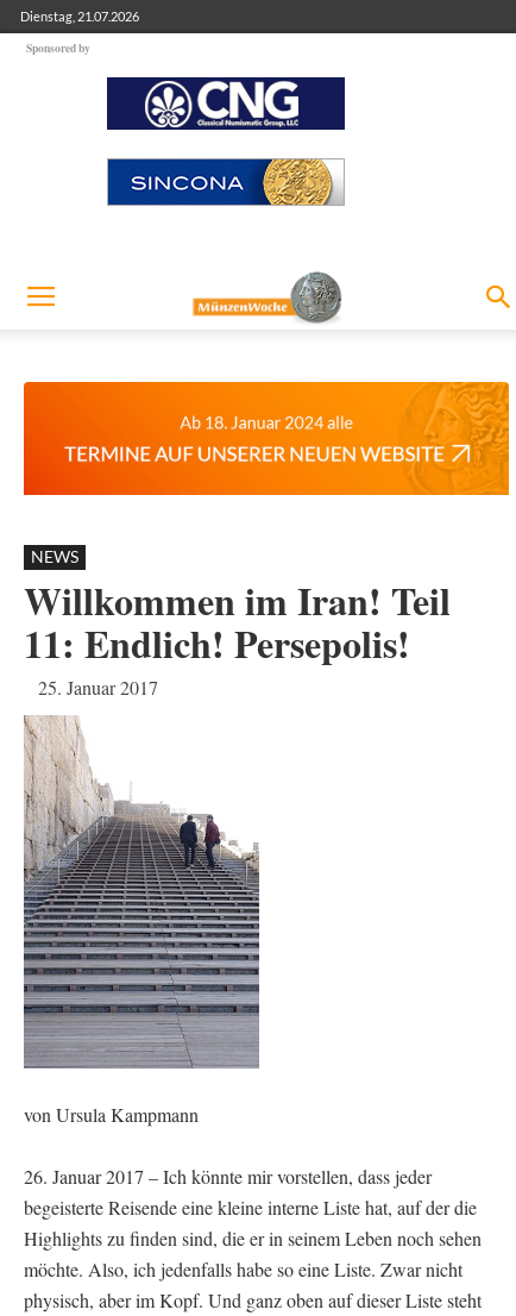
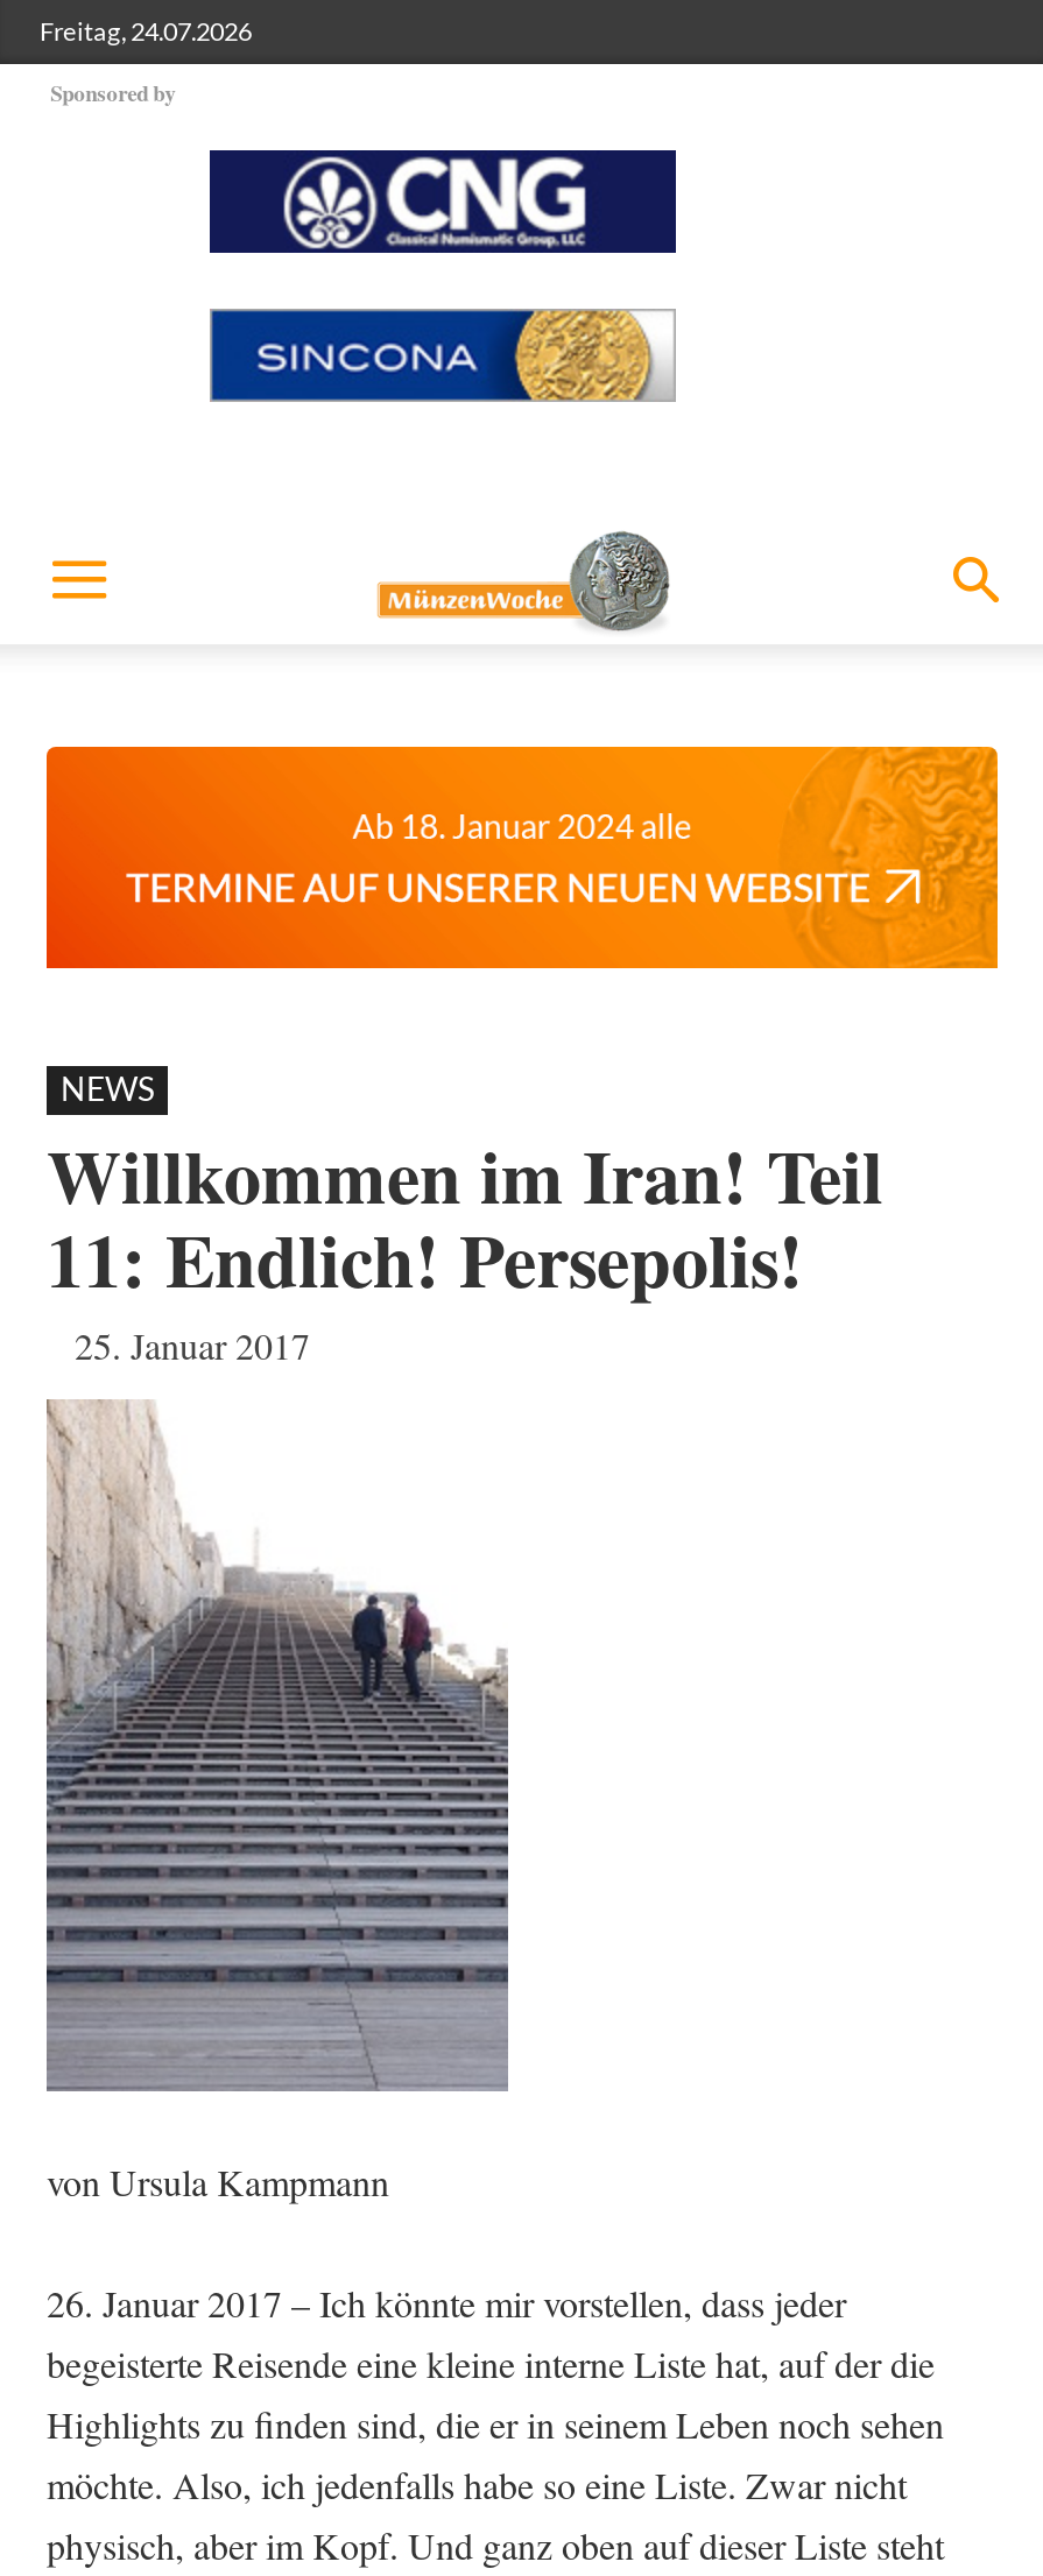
[20,8,139,24] Dienstag, 21.07.2026 -> [40,15,252,45] Freitag, 24.07.2026

